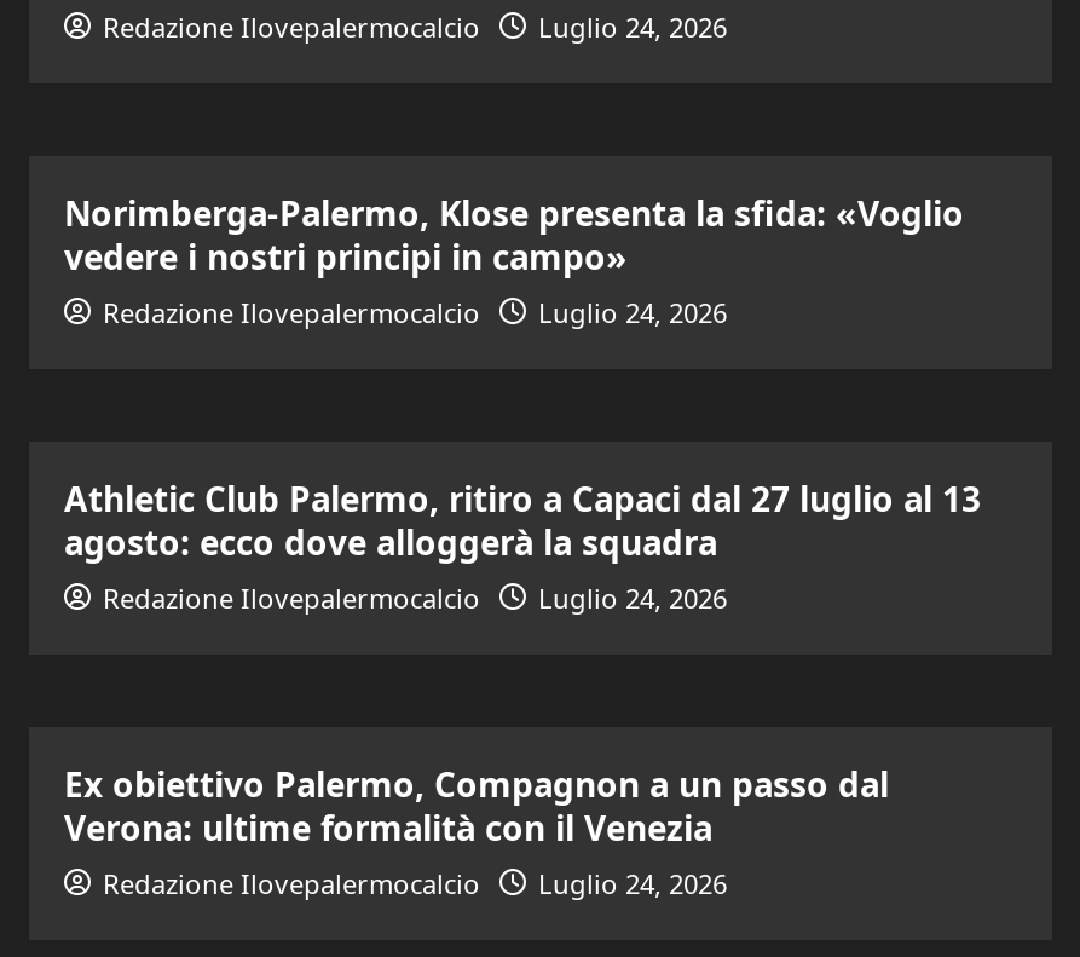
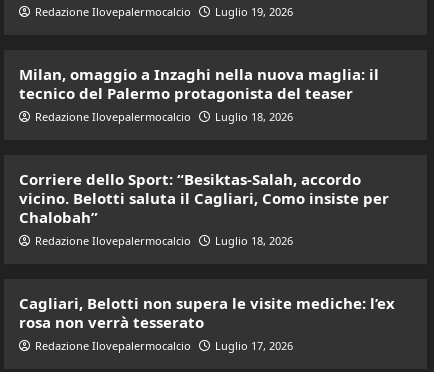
[103,8,727,45] Redazione Ilovepalermocalcio Luglio 24, 2026 -> [34,3,292,18] Redazione Ilovepalermocalcio Luglio 19, 2026
[64,190,964,279] Norimberga-Palermo, Klose presenta la sfida: «Voglio | vedere i nostri principi in campo» -> [18,63,378,102] Milan, omaggio a Inzaghi nella nuova maglia: il | tecnico del Palermo protagonista del teaser
[103,294,727,330] Redazione Ilovepalermocalcio Luglio 24, 2026 -> [34,108,292,123] Redazione Ilovepalermocalcio Luglio 18, 2026
[64,475,981,565] Athletic Club Palermo, ritiro a Capaci dal 27 luglio al 13 | agosto: ecco dove alloggerà la squadra -> [18,168,388,226] Corriere dello Sport: “Besiktas-Salah, accordo | vicino. Belotti saluta il Cagliari, Como insiste per | Chalobah”
[103,580,727,616] Redazione Ilovepalermocalcio Luglio 24, 2026 -> [34,232,292,247] Redazione Ilovepalermocalcio Luglio 18, 2026
[64,761,889,851] Ex obiettivo Palermo, Compagnon a un passo dal | Verona: ultime formalità con il Venezia -> [18,292,394,331] Cagliari, Belotti non supera le visite mediche: l’ex | rosa non verrà tesserato
[103,865,727,901] Redazione Ilovepalermocalcio Luglio 24, 2026 -> [34,337,292,352] Redazione Ilovepalermocalcio Luglio 17, 2026

